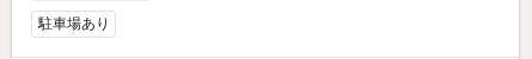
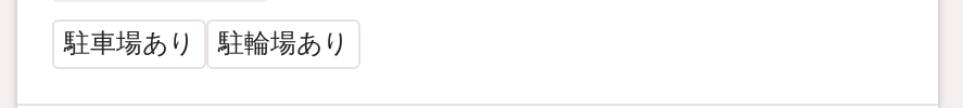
none -> [218,27,349,58] 駐輪場あり

